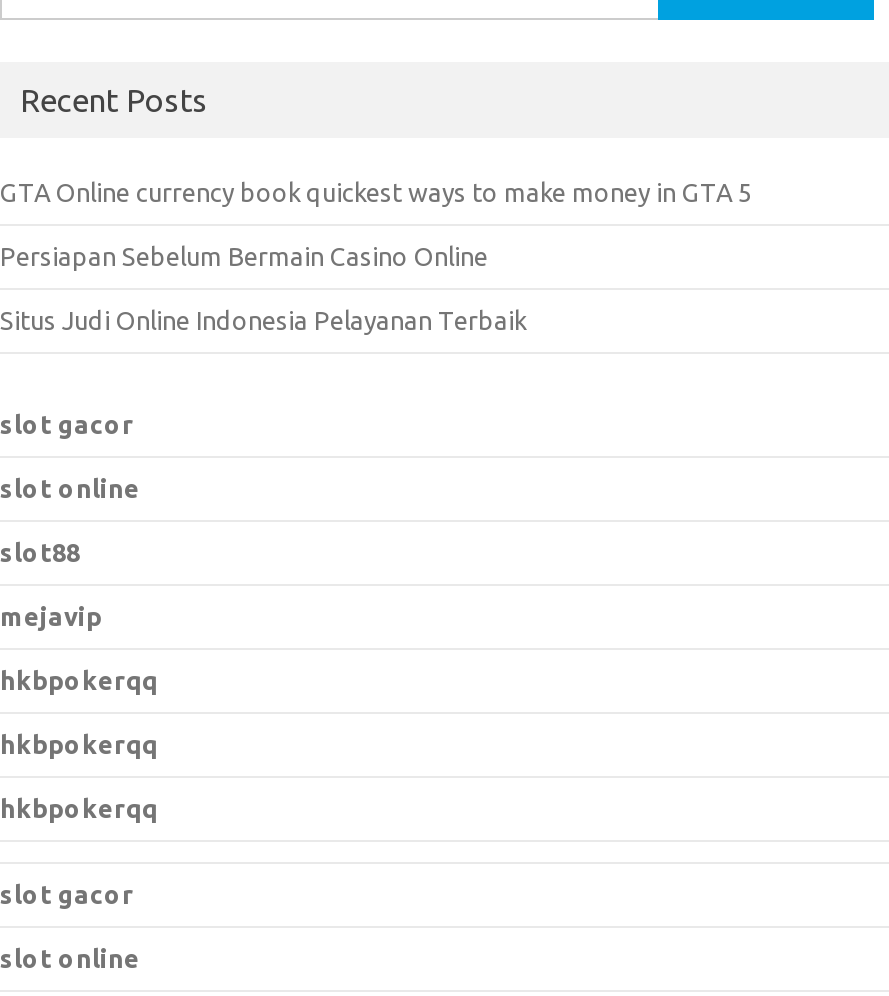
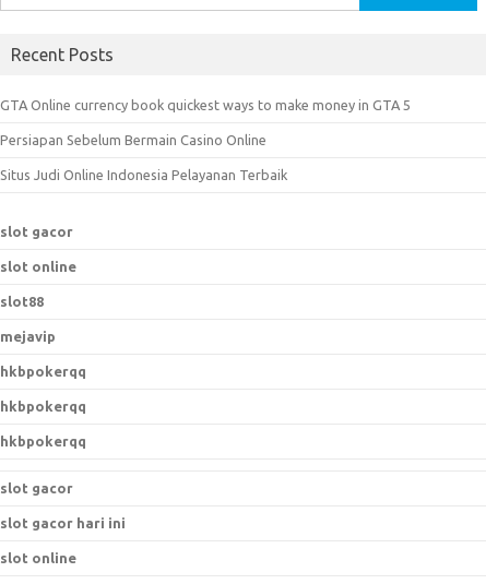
none -> [0,515,126,531] slot gacor hari ini

